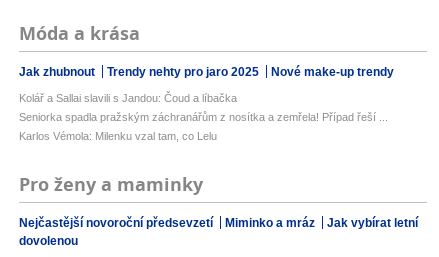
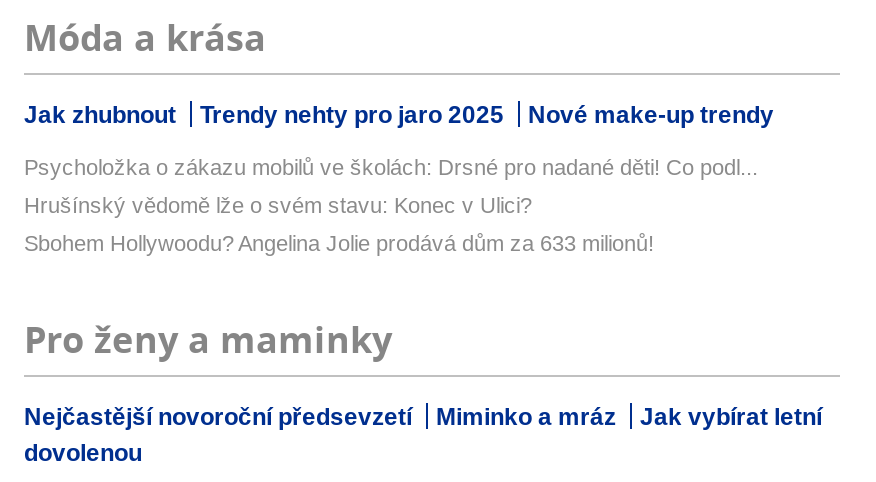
[19,92,237,104] Kolář a Sallai slavili s Jandou: Čoud a líbačka -> [24,156,758,180] Psycholožka o zákazu mobilů ve školách: Drsné pro nadané děti! Co podl...
[19,111,388,123] Seniorka spadla pražským záchranářům z nosítka a zemřela! Případ řeší ... -> [24,194,532,218] Hrušínský vědomě lže o svém stavu: Konec v Ulici?
[19,130,217,142] Karlos Vémola: Milenku vzal tam, co Lelu -> [24,232,654,256] Sbohem Hollywoodu? Angelina Jolie prodává dům za 633 milionů!

